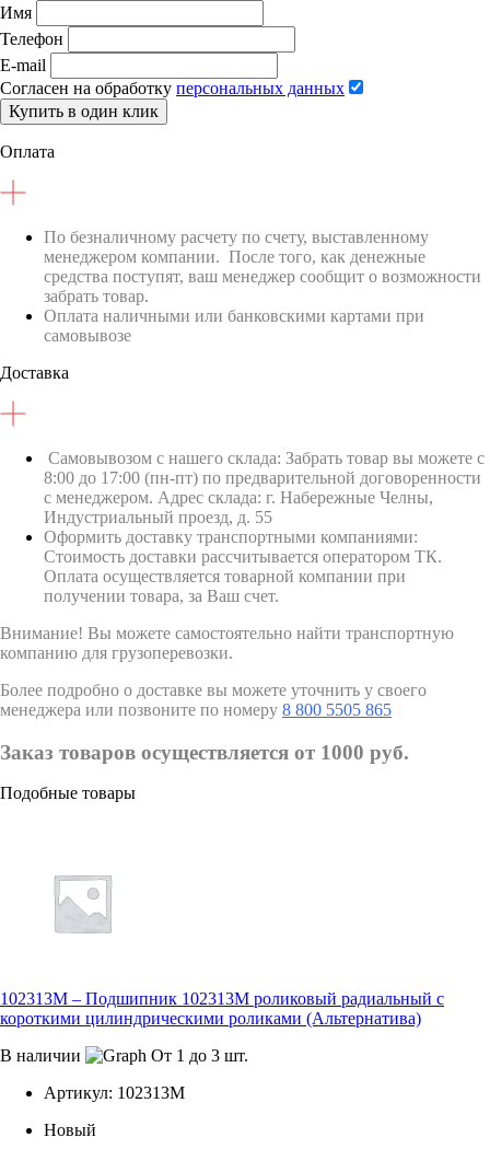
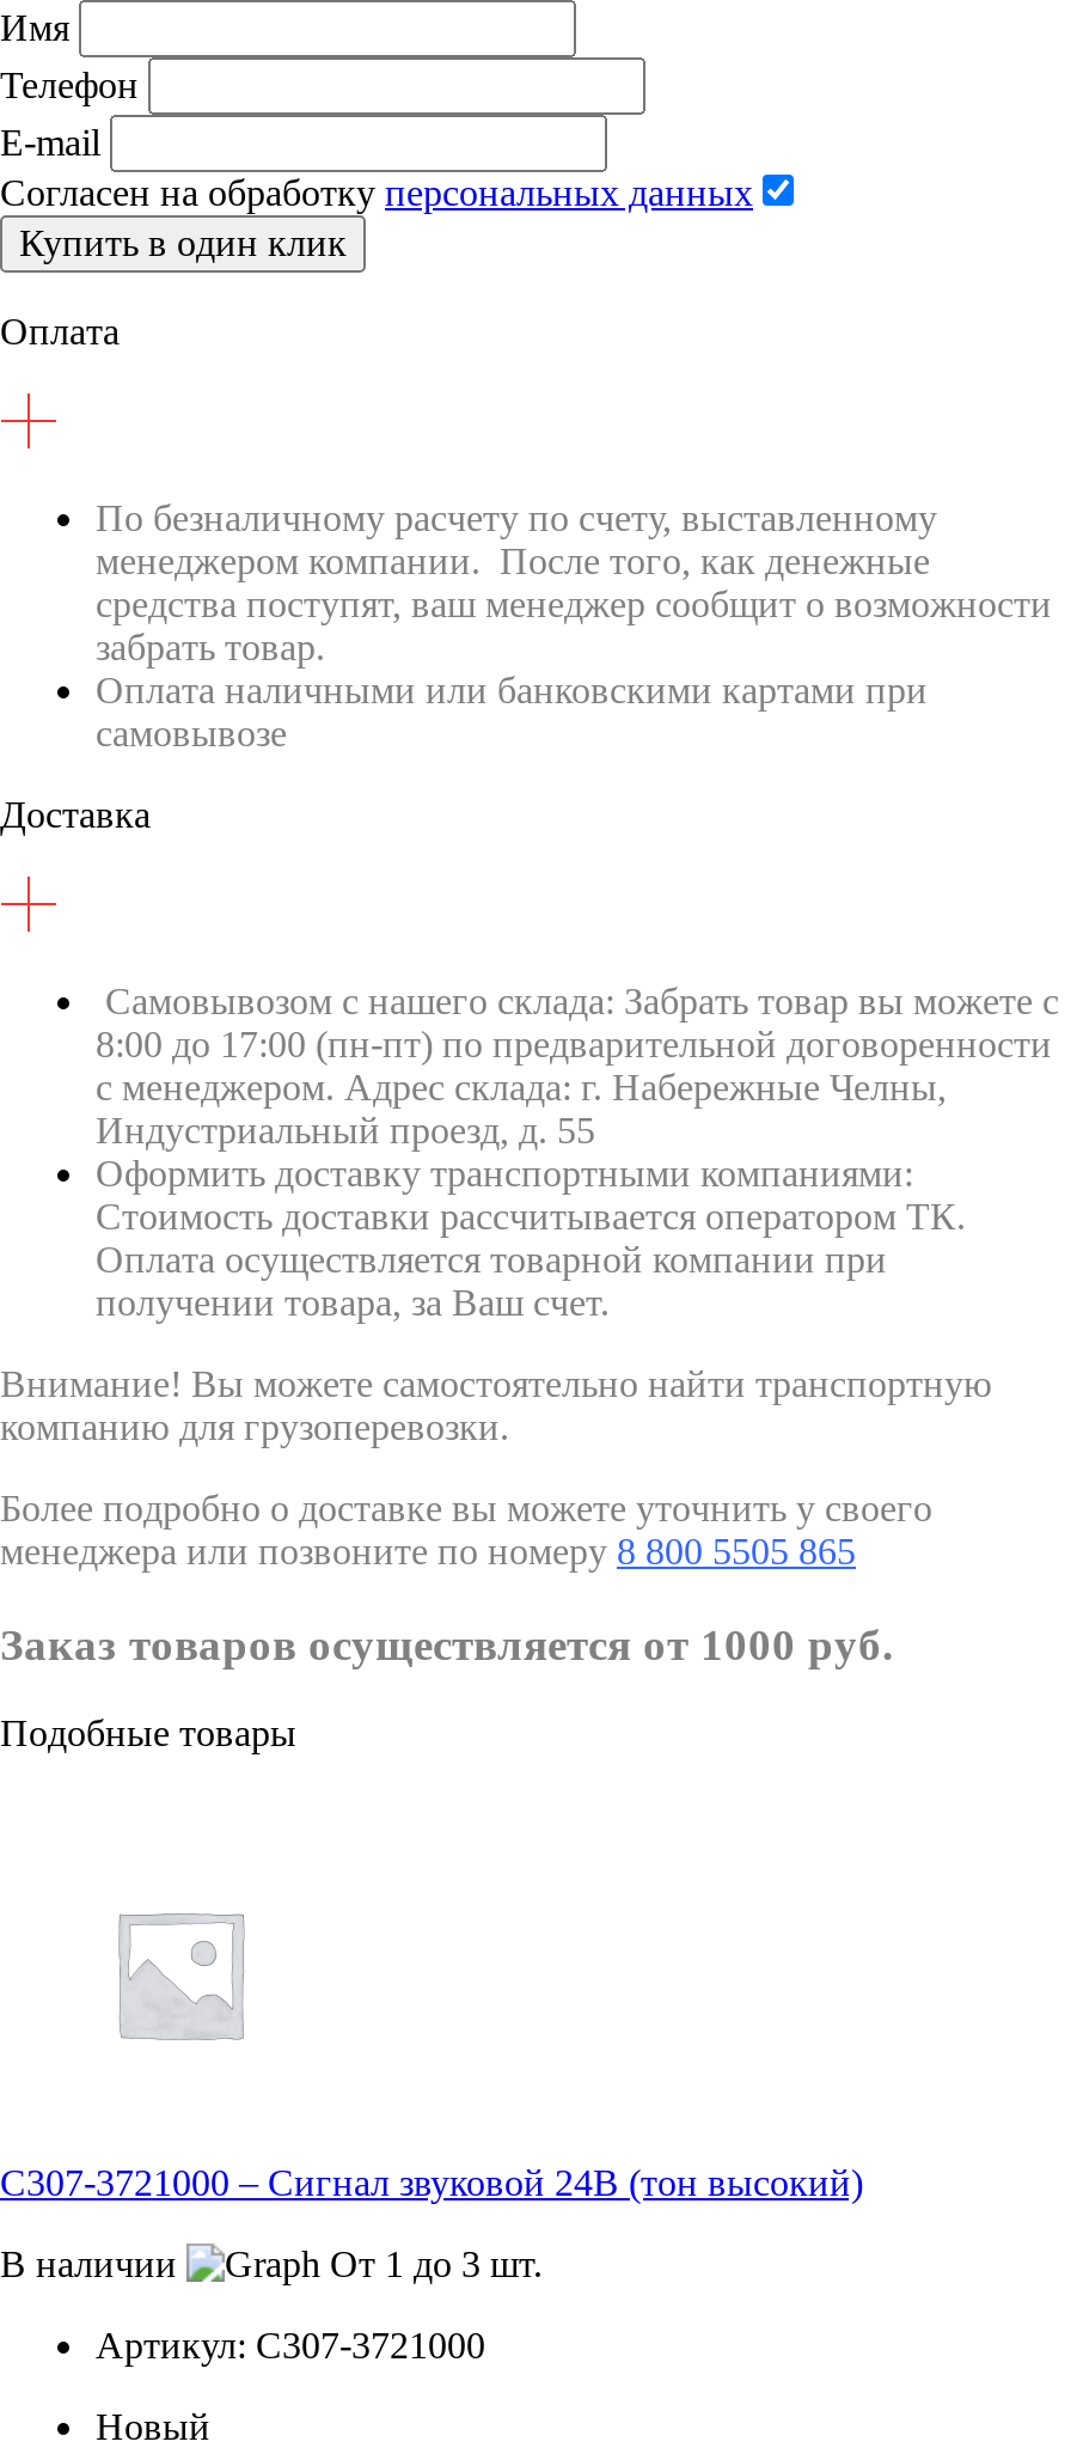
[0,990,444,1028] 102313М – Подшипник 102313М роликовый радиальный с | короткими цилиндрическими роликами (Альтернатива) -> [0,2163,863,2204] С307-3721000 – Сигнал звуковой 24В (тон высокий)
[44,1084,185,1102] Артикул: 102313М -> [96,2326,485,2366] Артикул: С307-3721000

